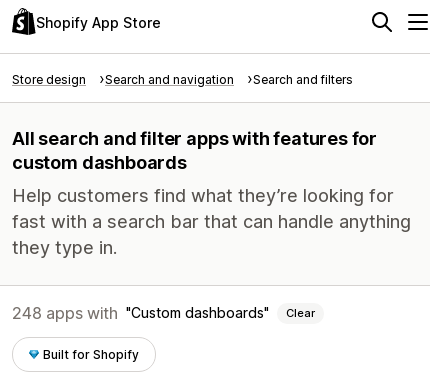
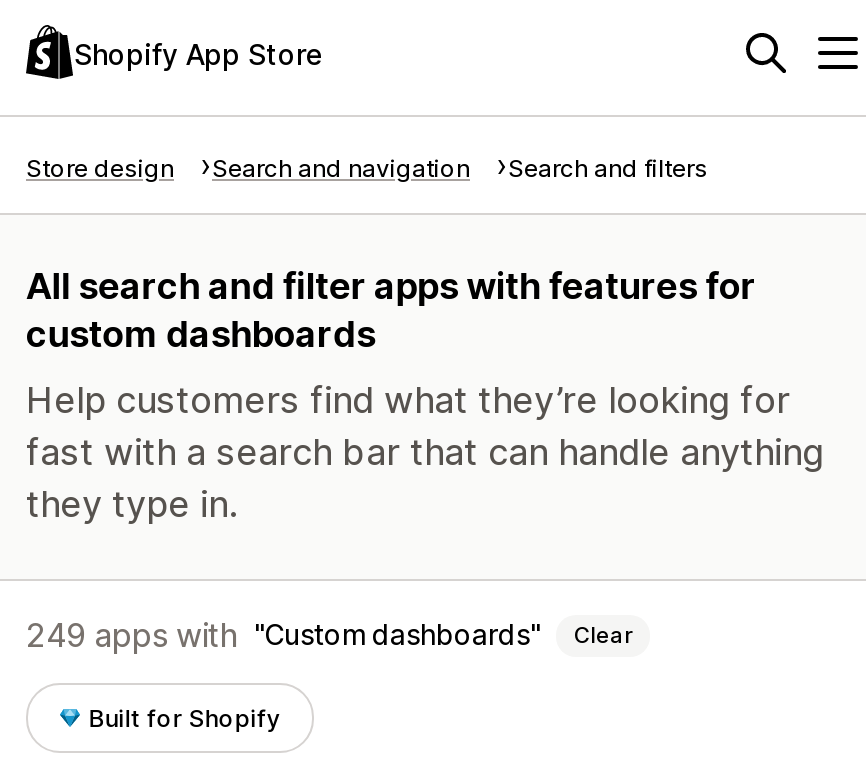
[12,303,315,323] 248 apps with Custom dashboards Clear -> [26,615,632,655] 249 apps with Custom dashboards Clear

